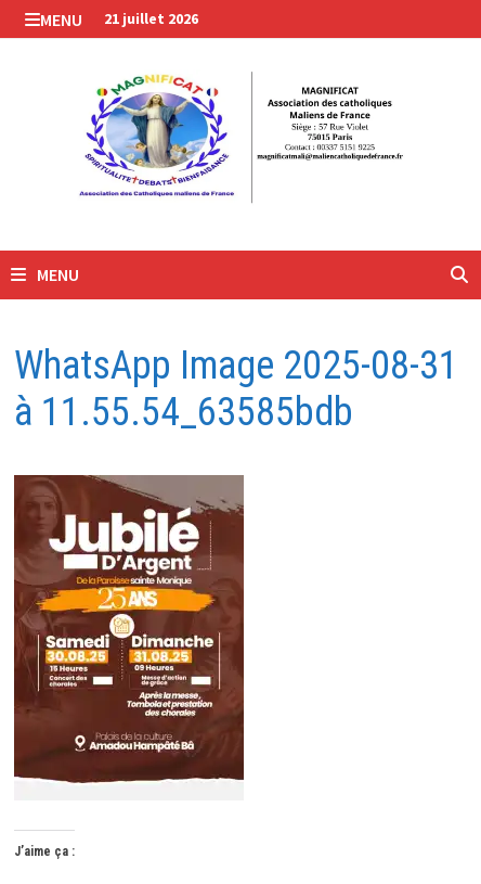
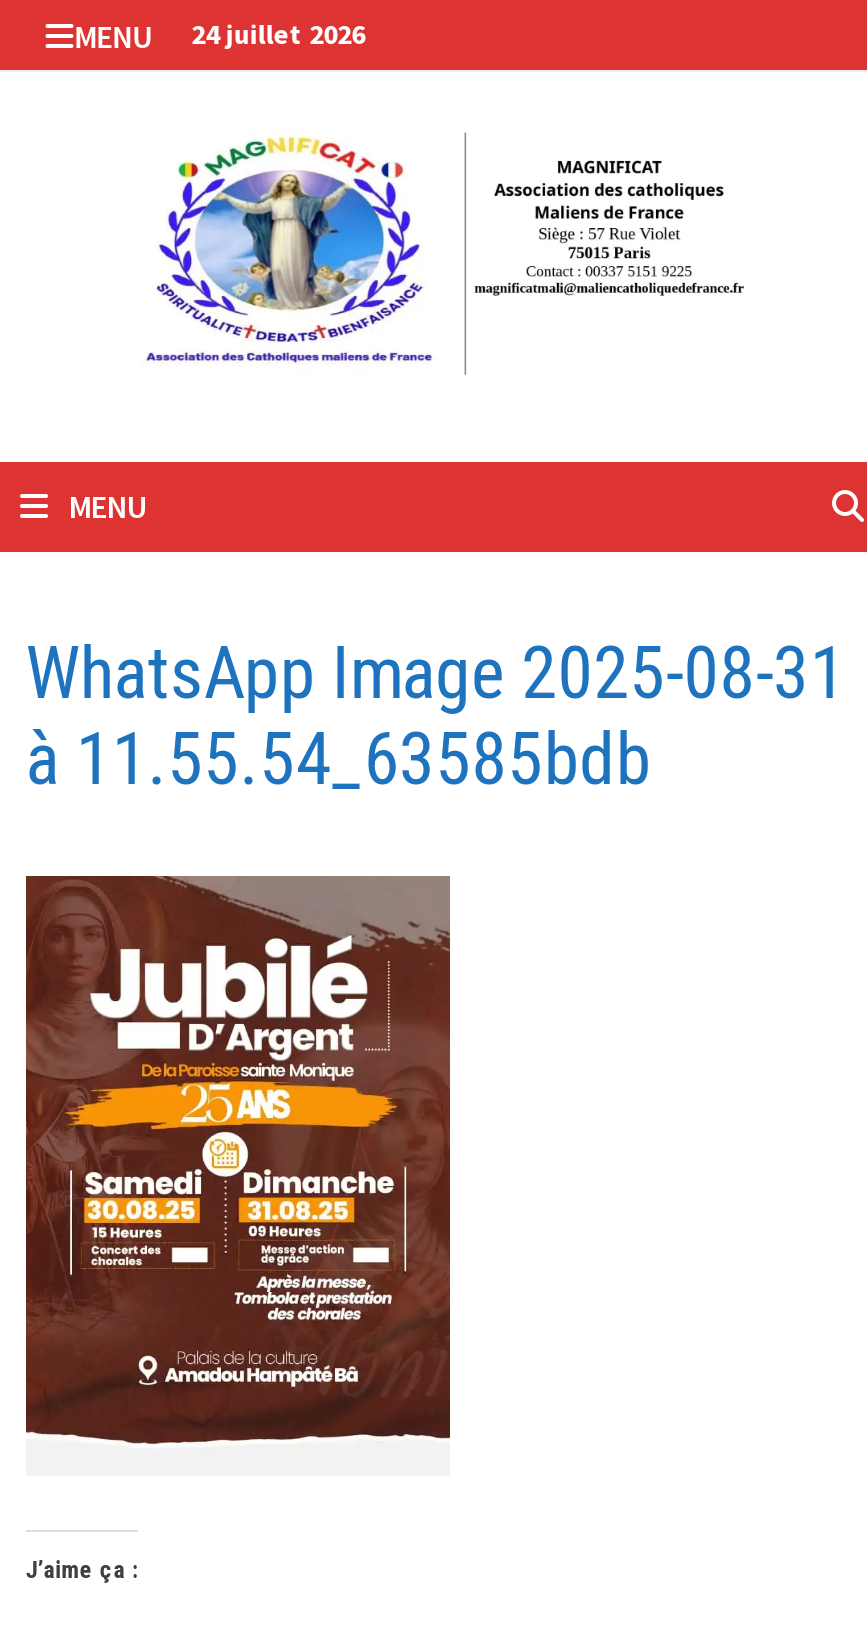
[104,9,198,28] 21 juillet 2026 -> [192,16,366,52] 24 juillet 2026

